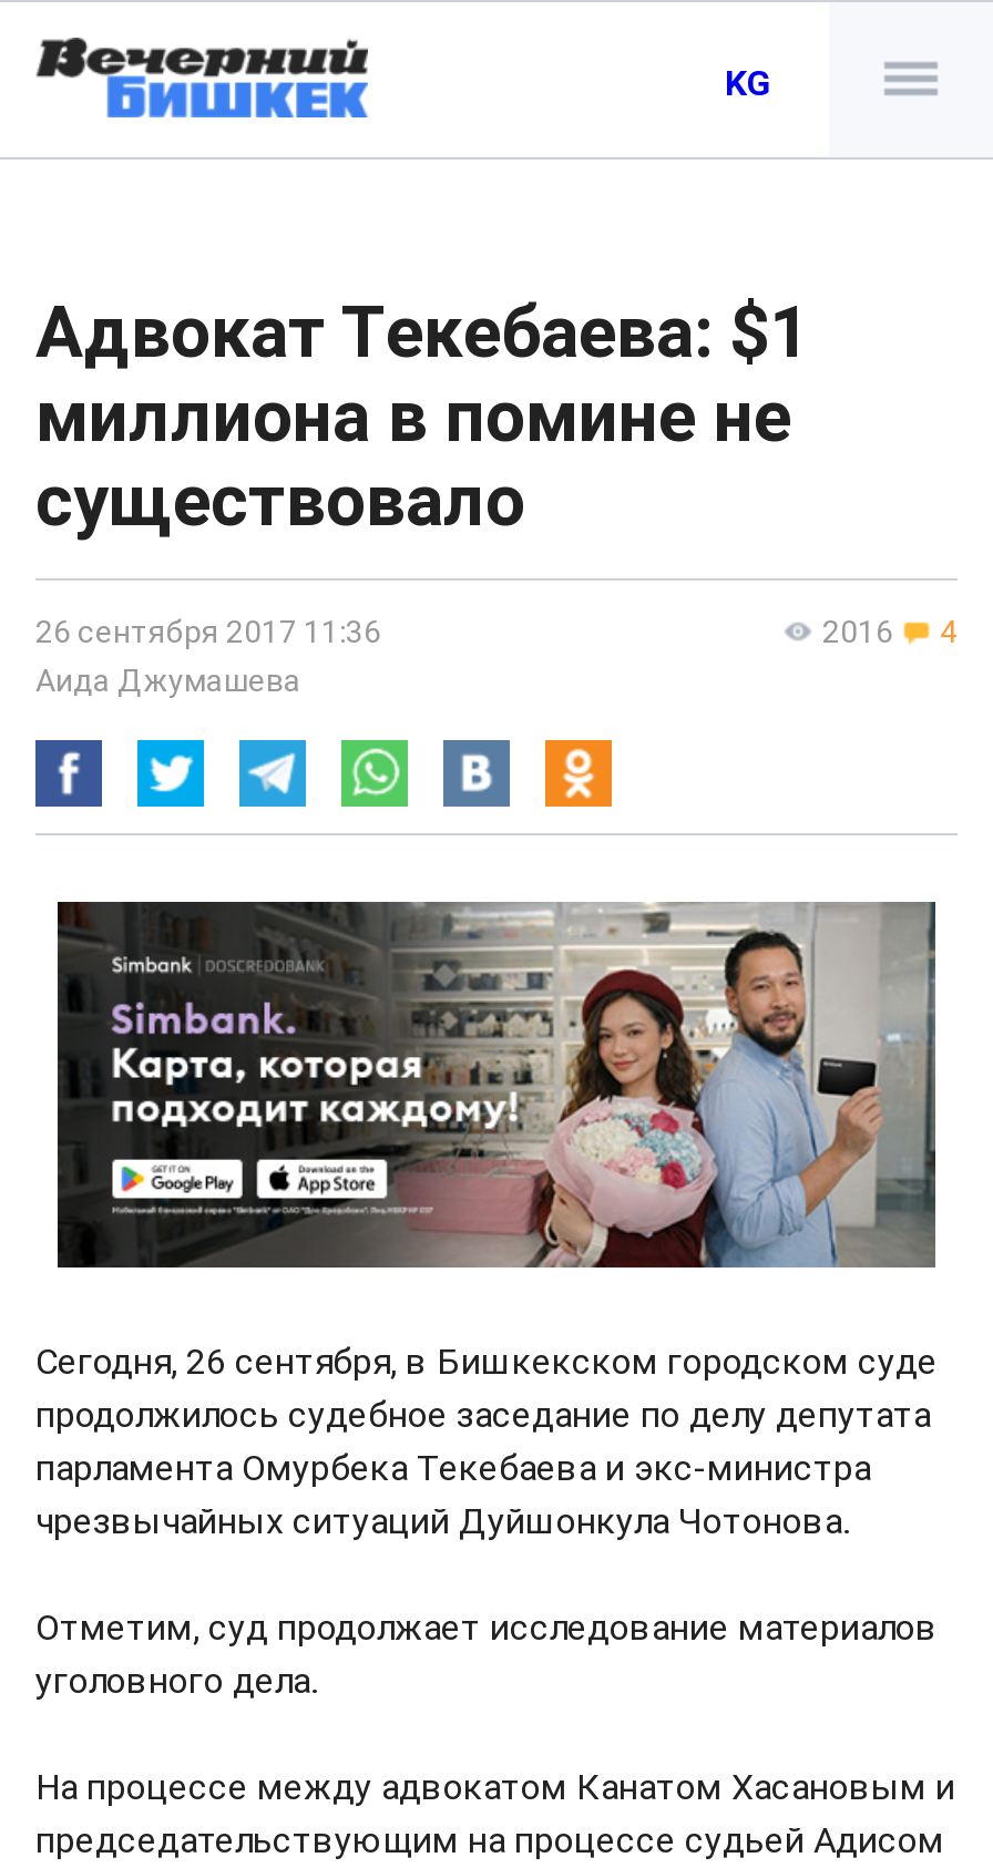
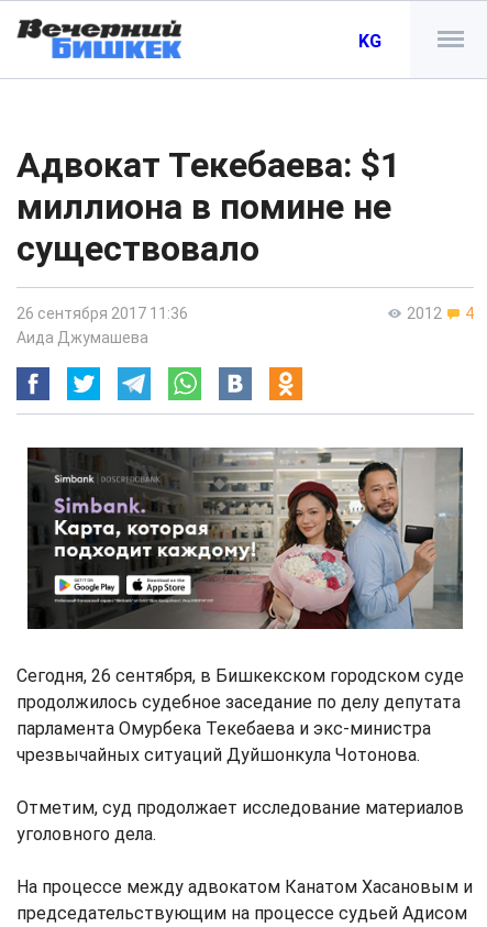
[816,614,958,649] 2016 4 -> [403,305,474,322] 2012 4

